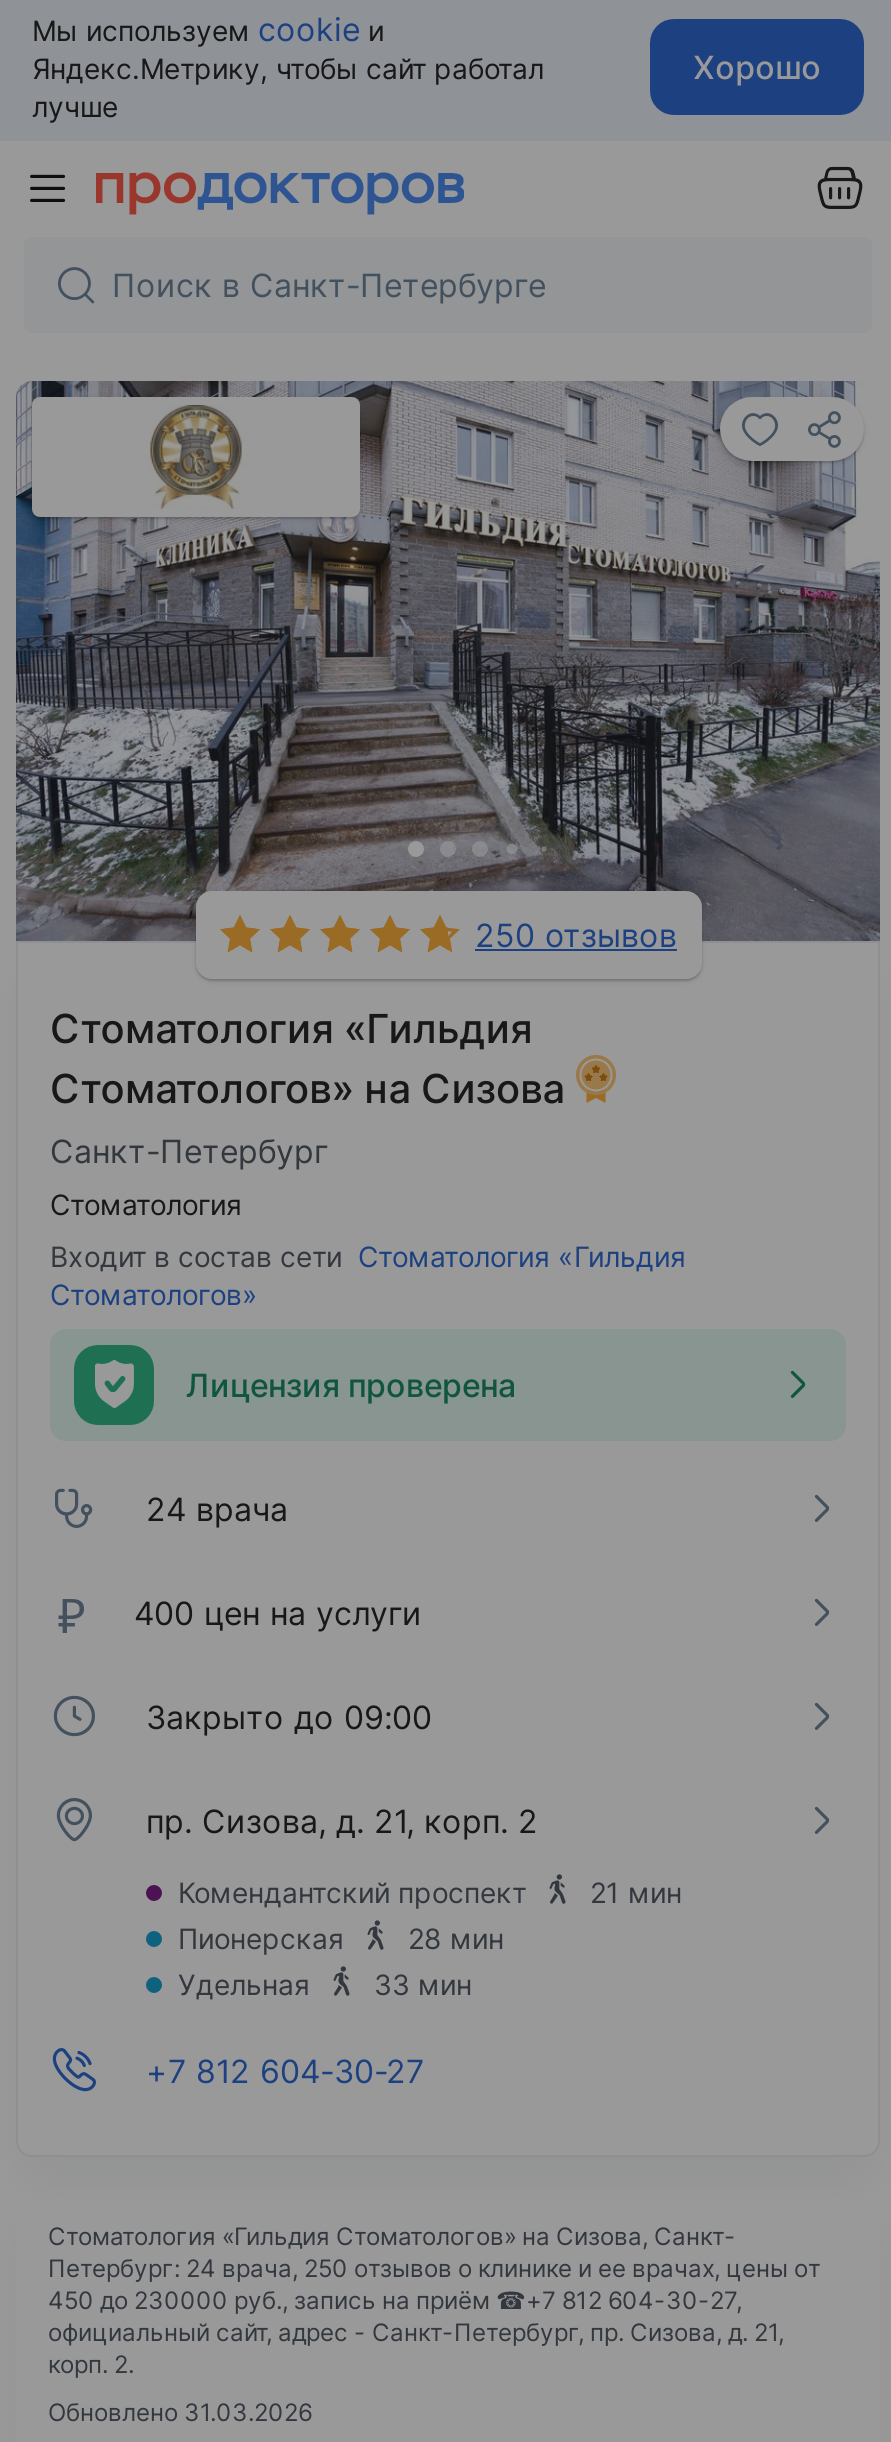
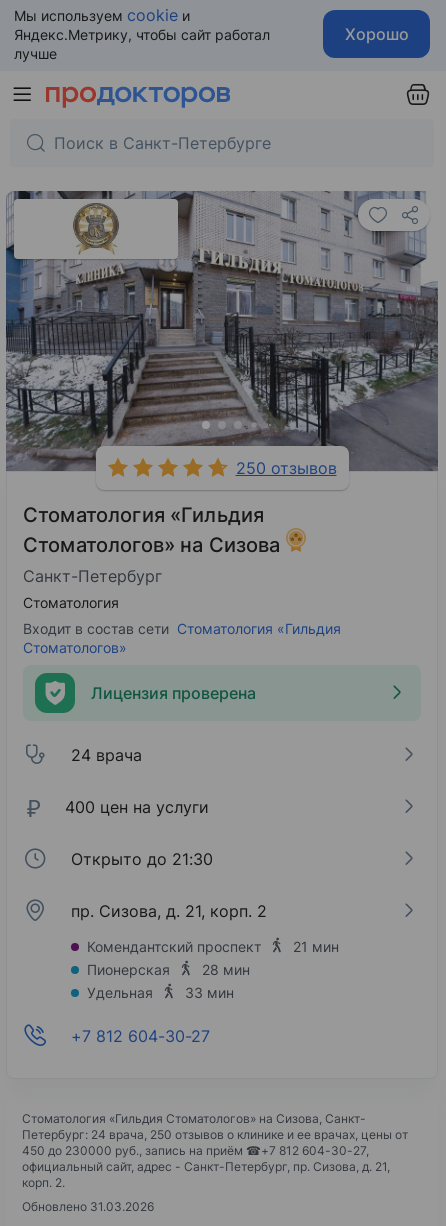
[146,1697,432,1737] Закрыто до 09:00 -> [71,849,213,869] Открыто до 21:30

